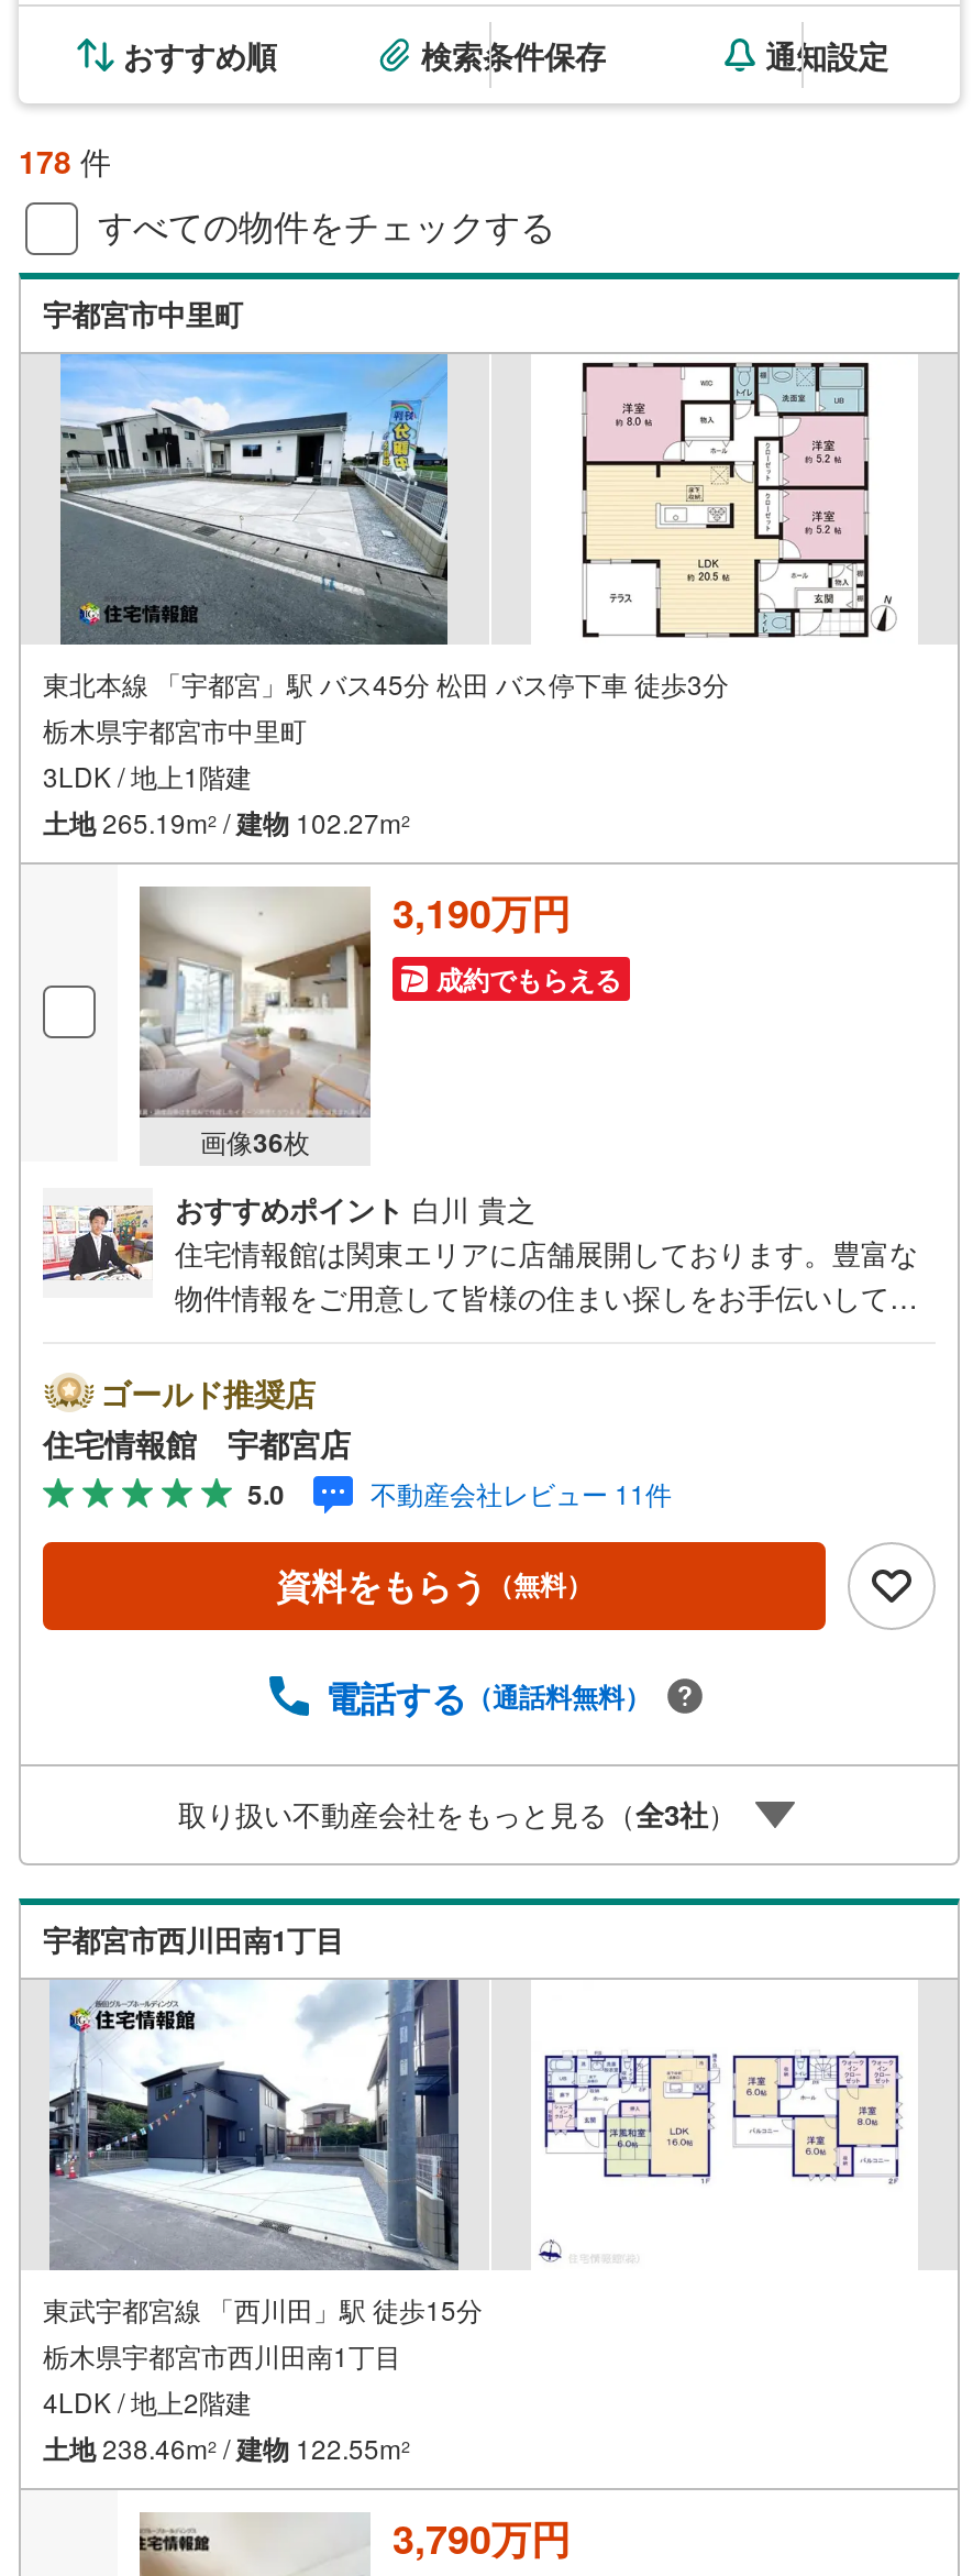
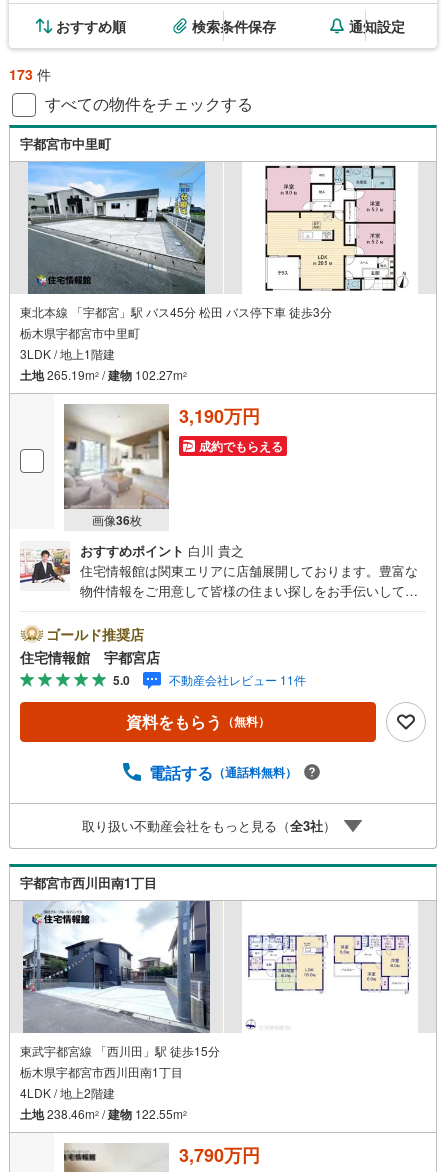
[19,138,111,182] 178件 -> [9,64,51,84] 173件

